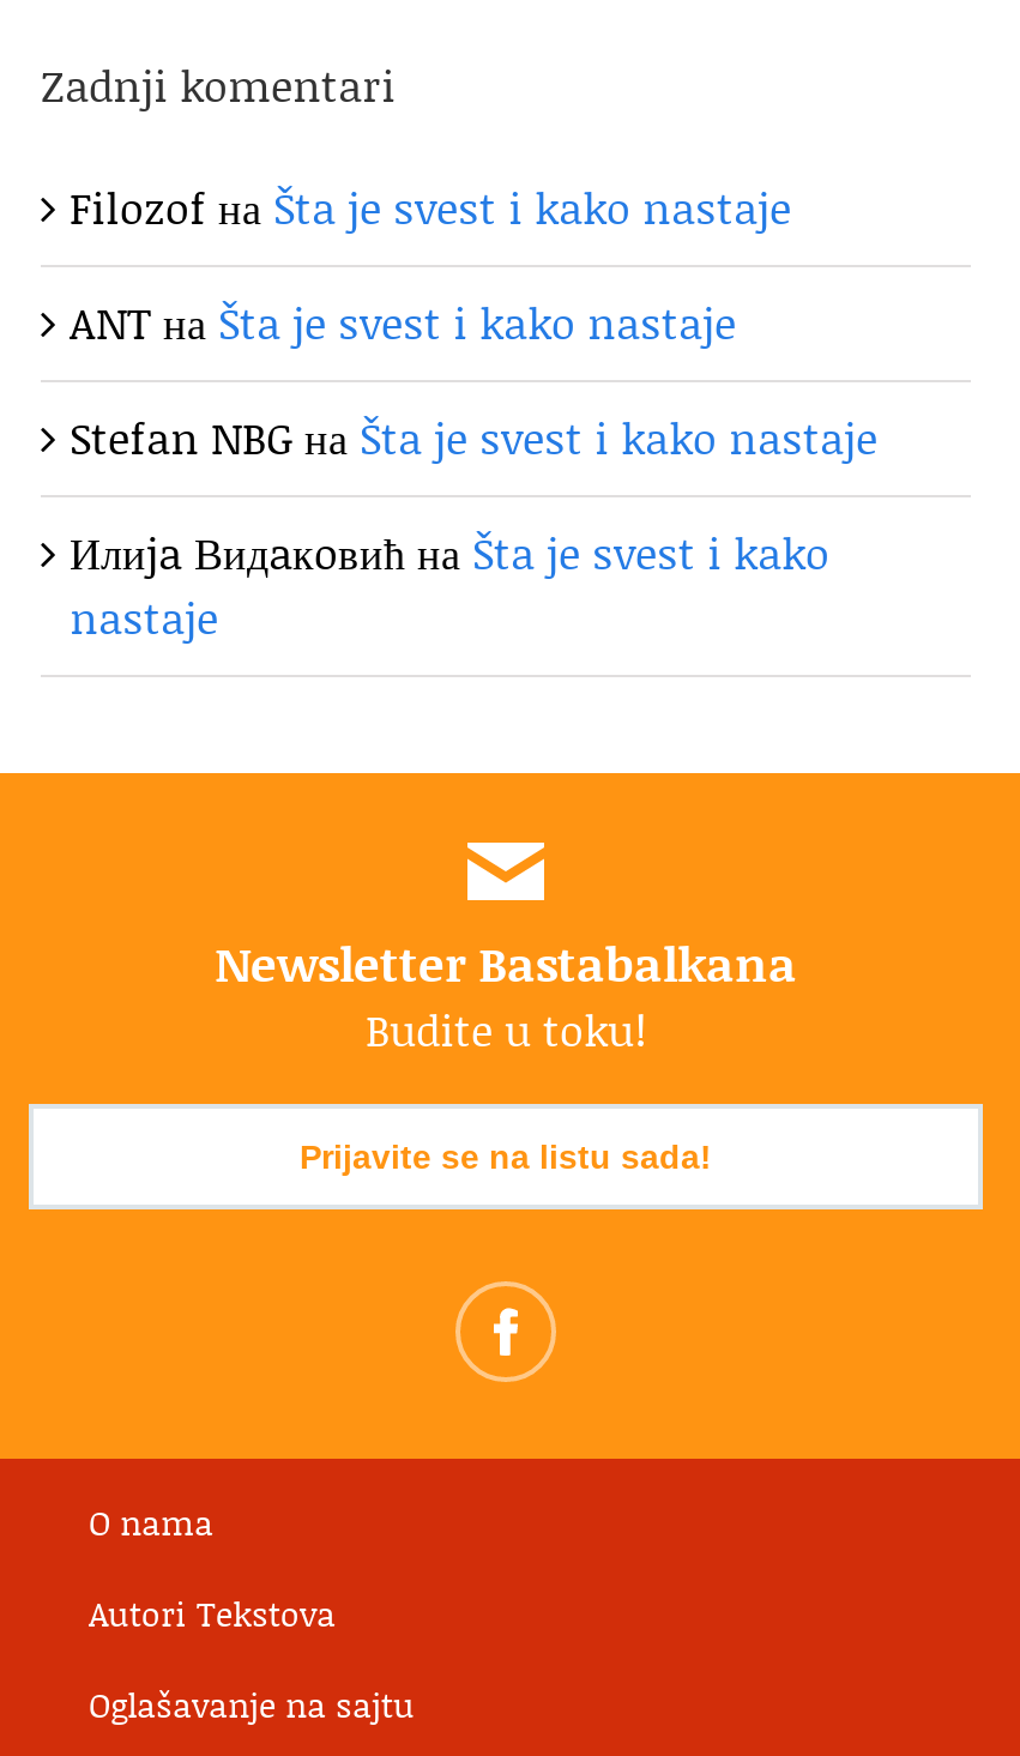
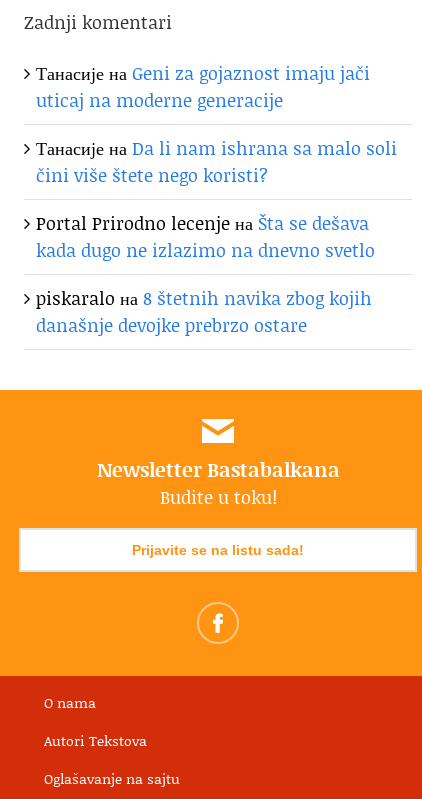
[70,176,791,239] Filozof на Šta je svest i kako nastaje -> [36,60,370,113] Танасије на Geni za gojaznost imaju jači | uticaj na moderne generacije
[70,291,736,354] ANT на Šta je svest i kako nastaje -> [36,135,397,188] Танасије на Da li nam ishrana sa malo soli | čini više štete nego koristi?
[70,406,877,469] Stefan NBG на Šta je svest i kako nastaje -> [36,210,375,263] Portal Prirodno lecenje на Šta se dešava | kada dugo ne izlazimo na dnevno svetlo
[70,521,829,648] Илиja Видaкoвић на Šta je svest i kako | nastaje -> [36,285,372,338] piskaralo на 8 štetnih navika zbog kojih | današnje devojke prebrzo ostare

